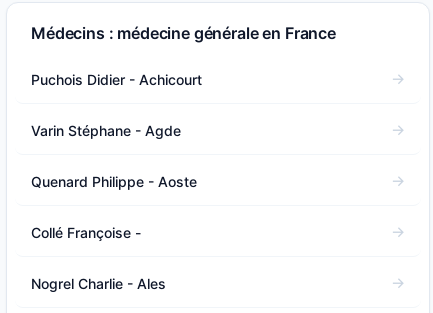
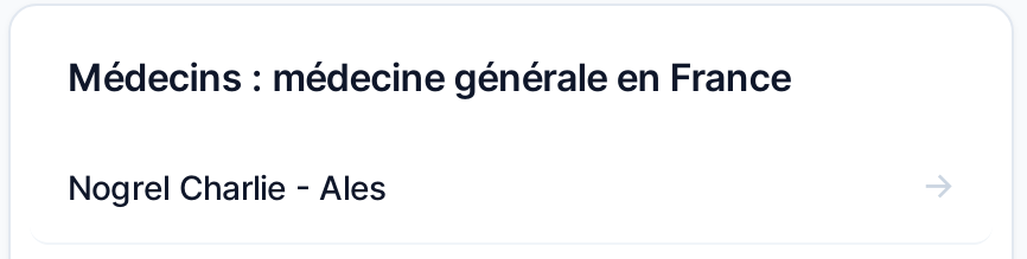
[31,70,202,240] Puchois Didier - Achicourt | Varin Stéphane - Agde | Quenard Philippe - Aoste | Collé Françoise - -> none

